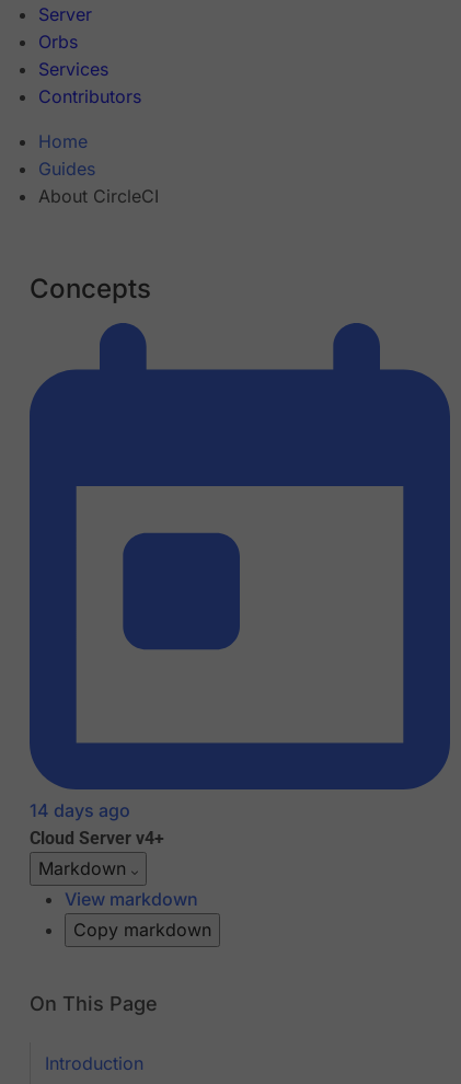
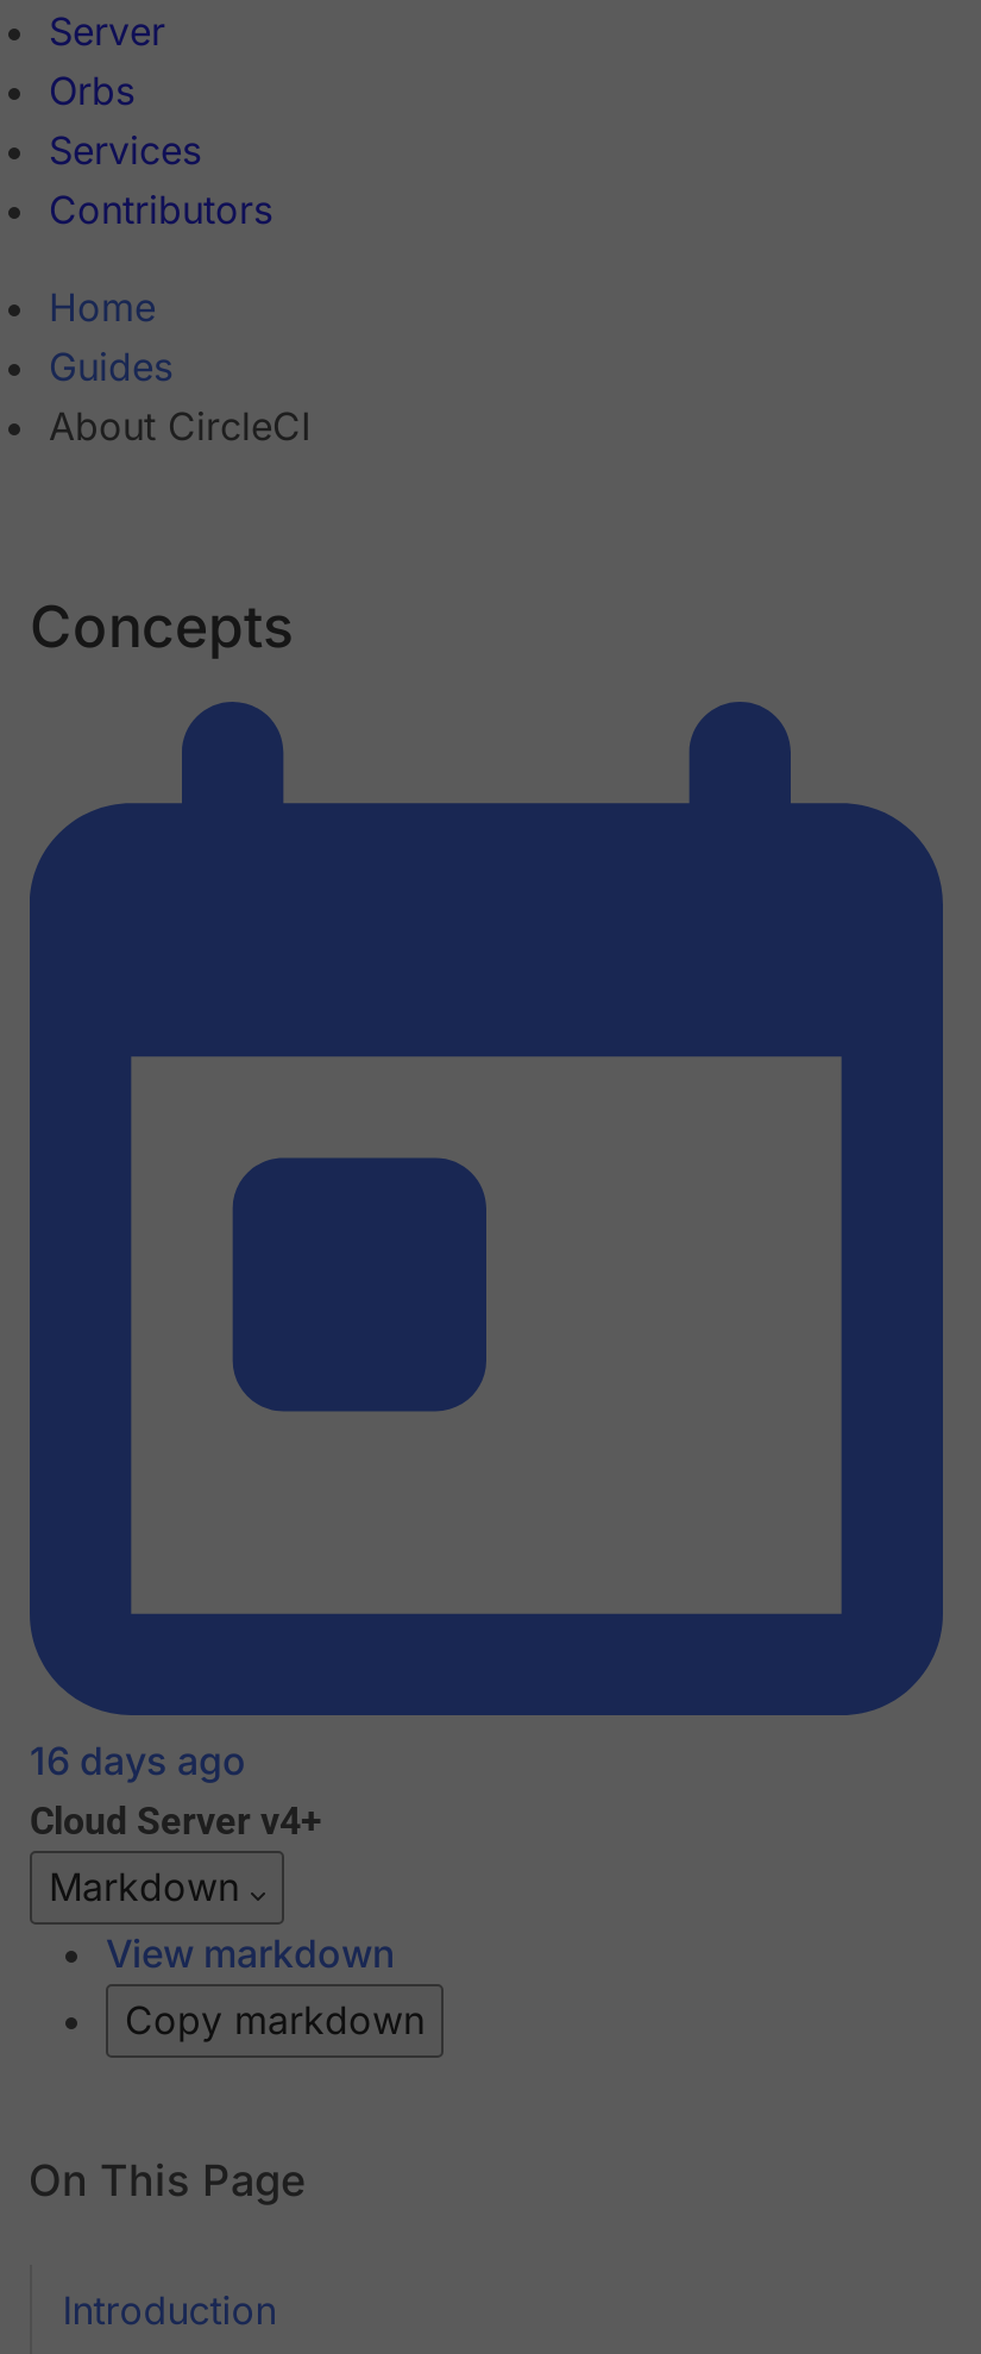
[30,800,130,822] 14 days ago -> [30,1738,246,1785] 16 days ago

